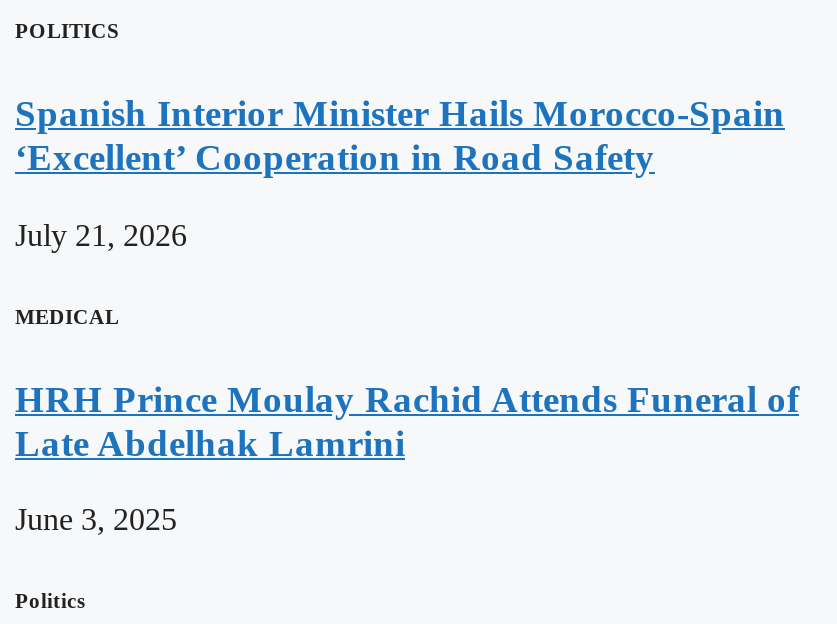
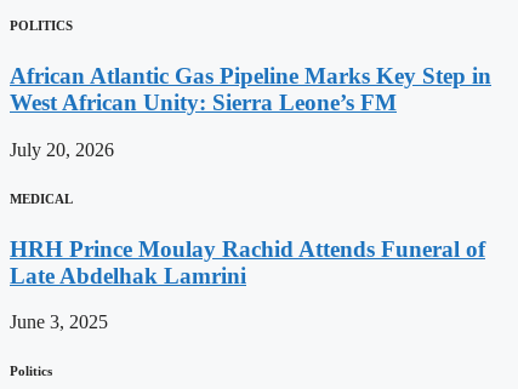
[15,92,785,178] Spanish Interior Minister Hails Morocco-Spain | ‘Excellent’ Cooperation in Road Safety -> [10,63,491,115] African Atlantic Gas Pipeline Marks Key Step in | West African Unity: Sierra Leone’s FM
[15,217,187,251] July 21, 2026 -> [10,139,114,159] July 20, 2026

